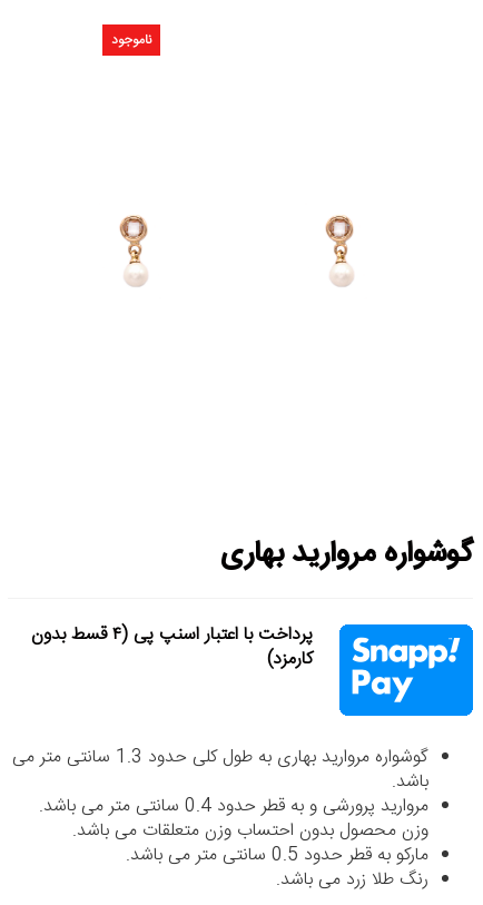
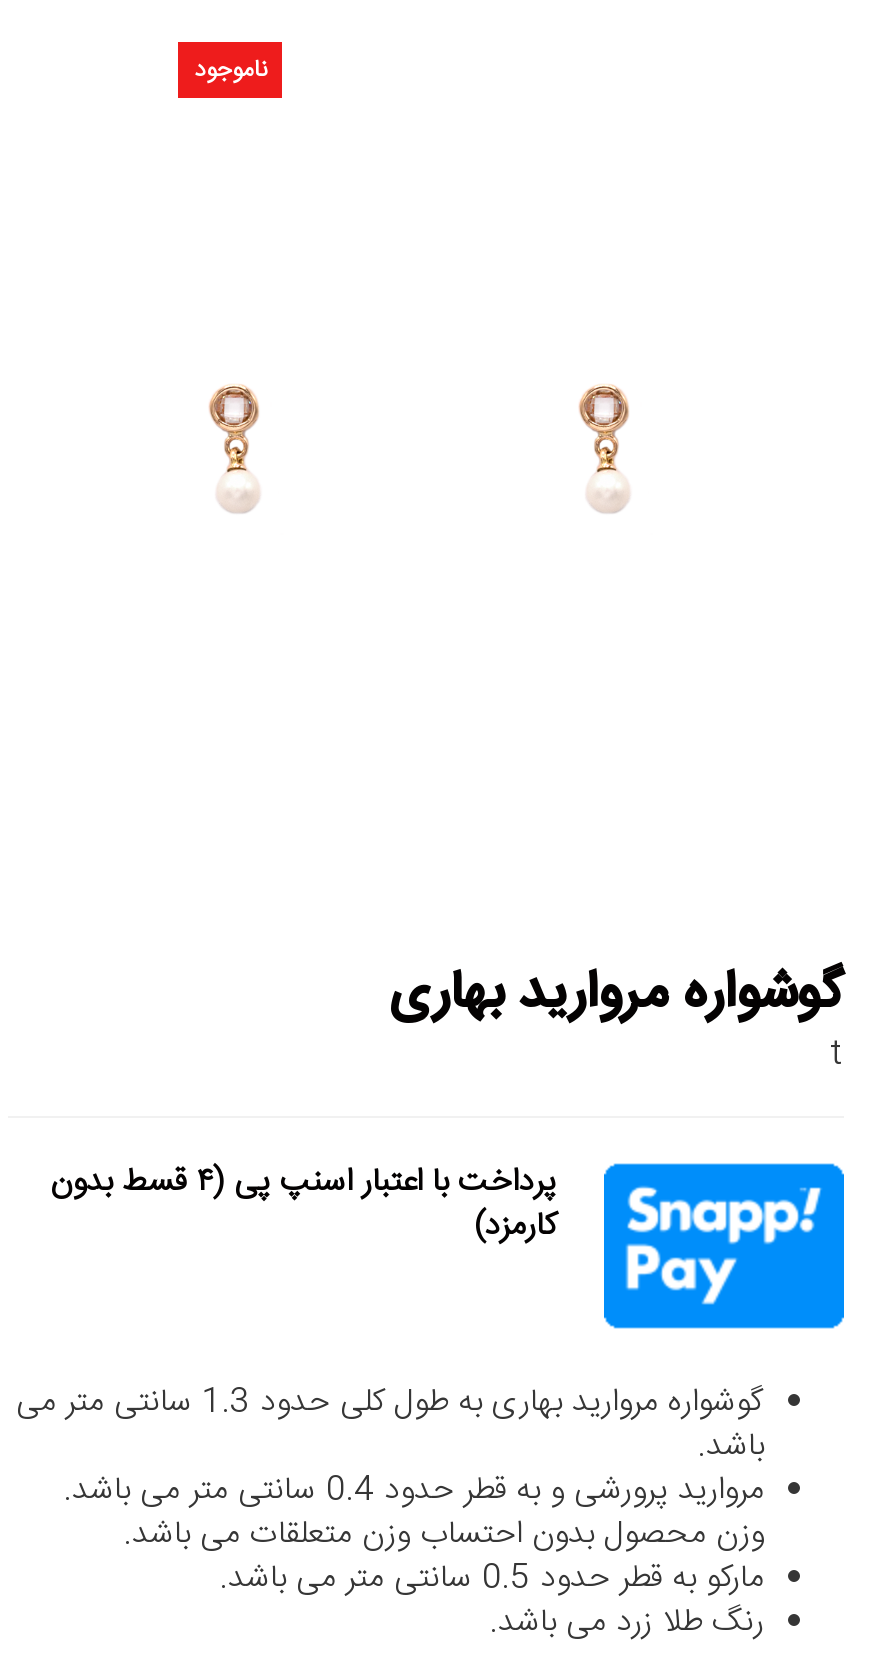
none -> [830,1027,844,1081] t

